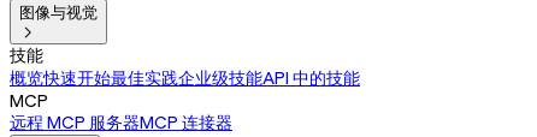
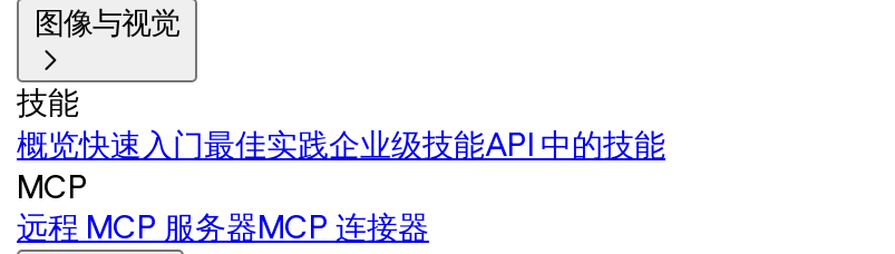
[10,67,360,89] 概览快速开始最佳实践企业级技能API 中的技能 -> [17,125,665,165] 概览快速入门最佳实践企业级技能API 中的技能

